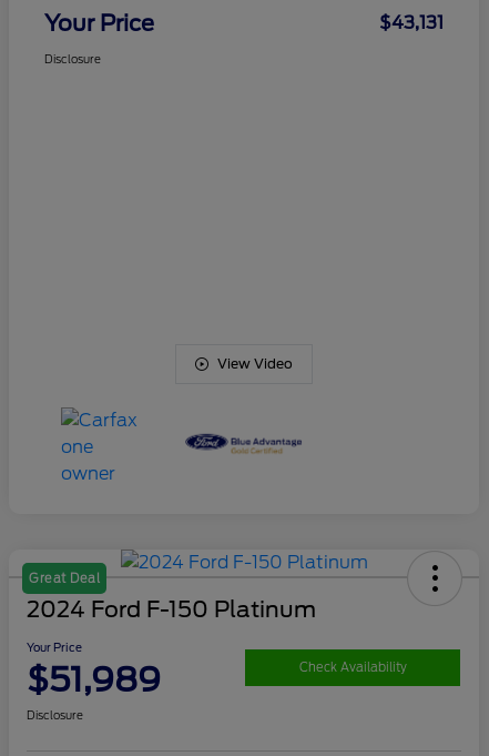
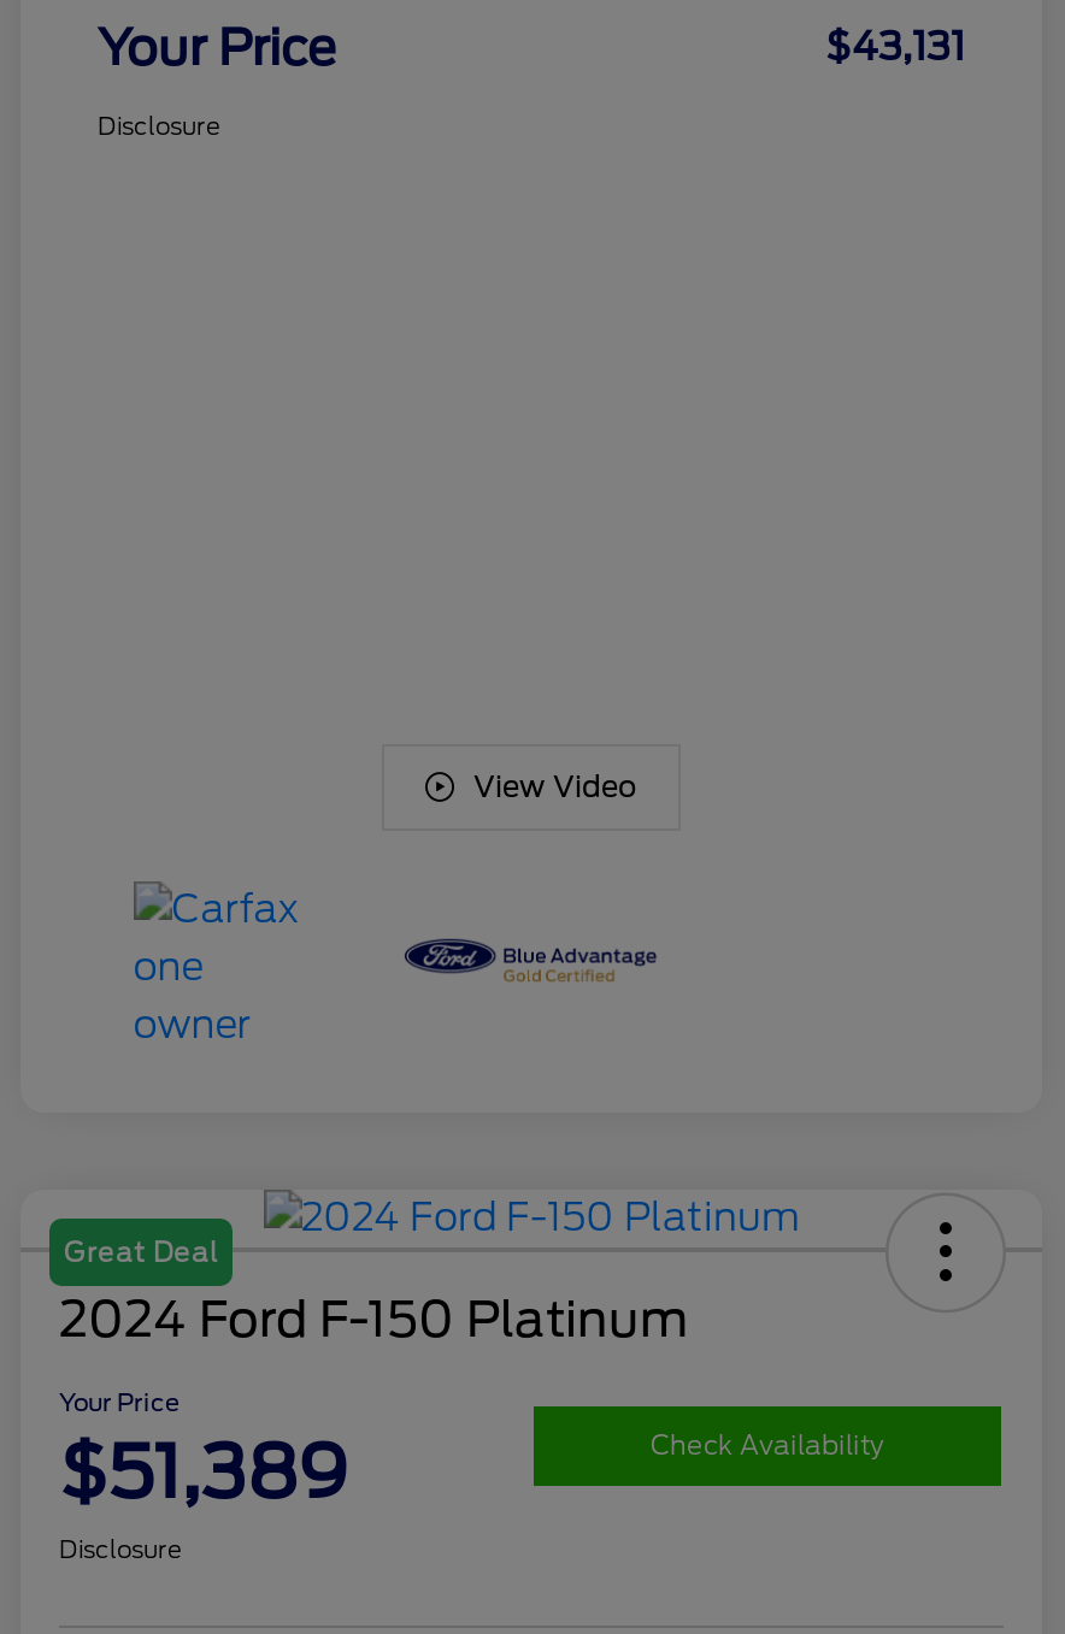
[27,659,161,699] $51,989 -> [59,1428,348,1514] $51,389

